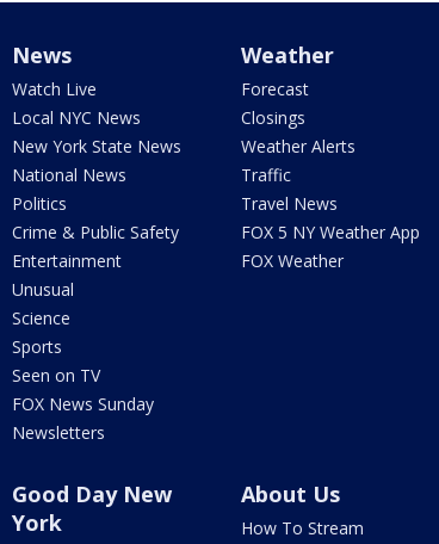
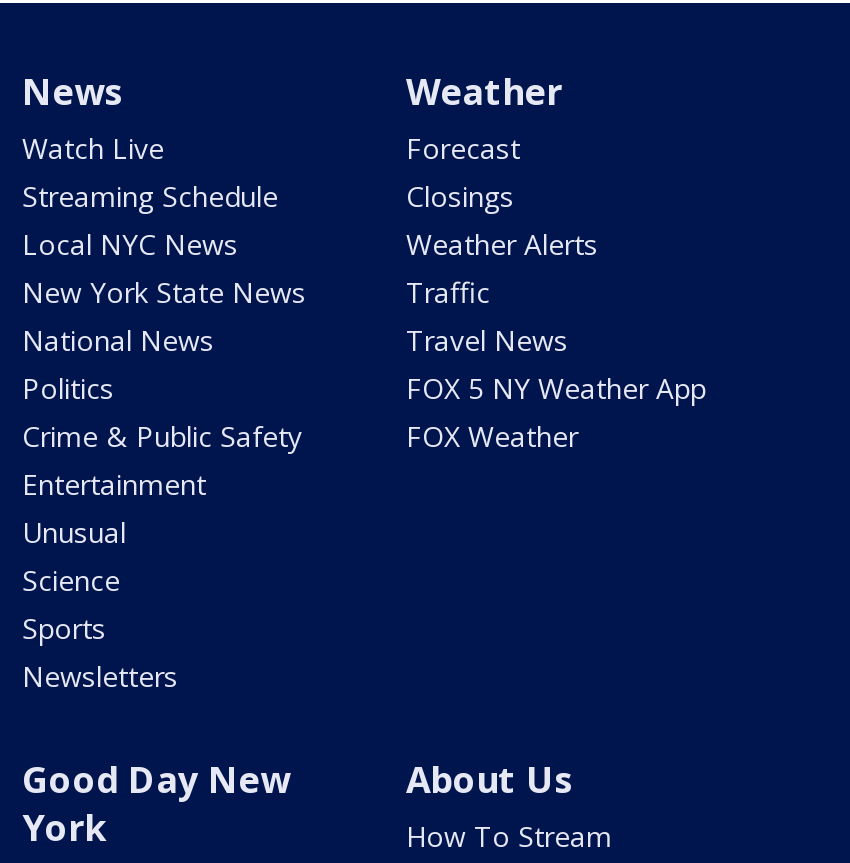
moved [12,106,181,358] -> [22,225,306,647]: Local NYC News | New York State News | National News | ... | Science | Sports
none -> [22,177,278,215] Streaming Schedule
[12,364,154,415] Seen on TV | FOX News Sunday -> none

